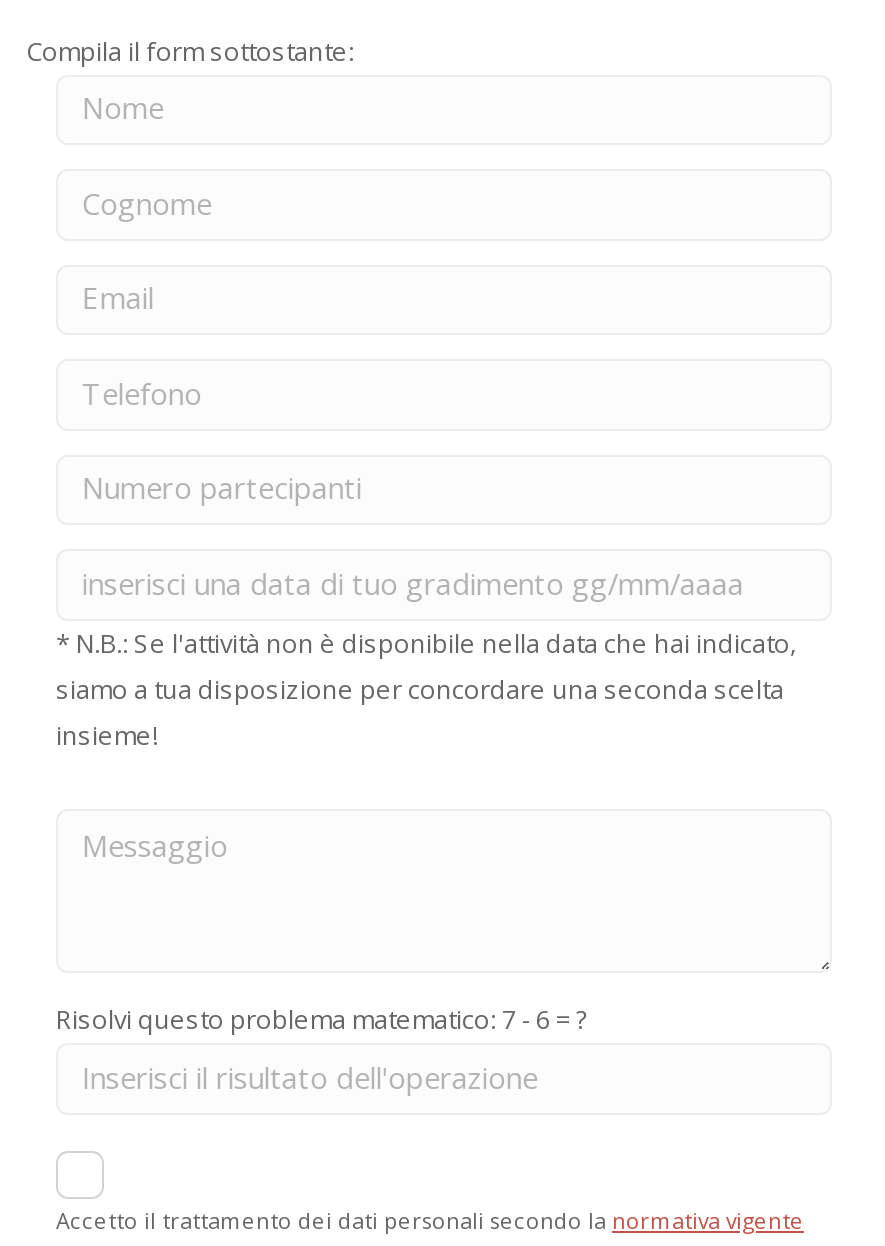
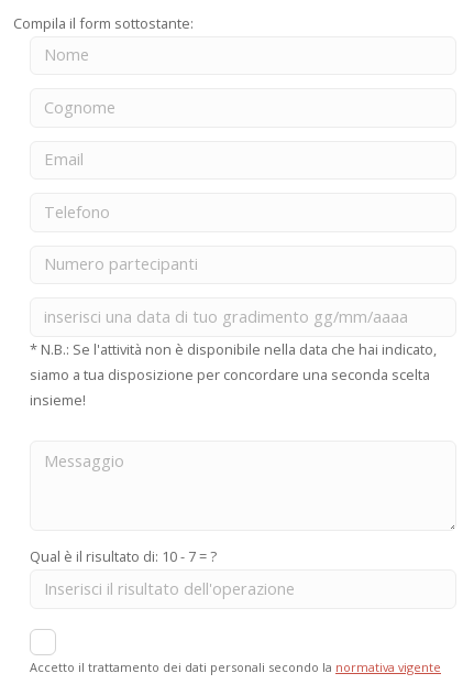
[56,1002,588,1038] Risolvi questo problema matematico: 7 - 6 = ? -> [30,547,217,566] Qual è il risultato di: 10 - 7 = ?

